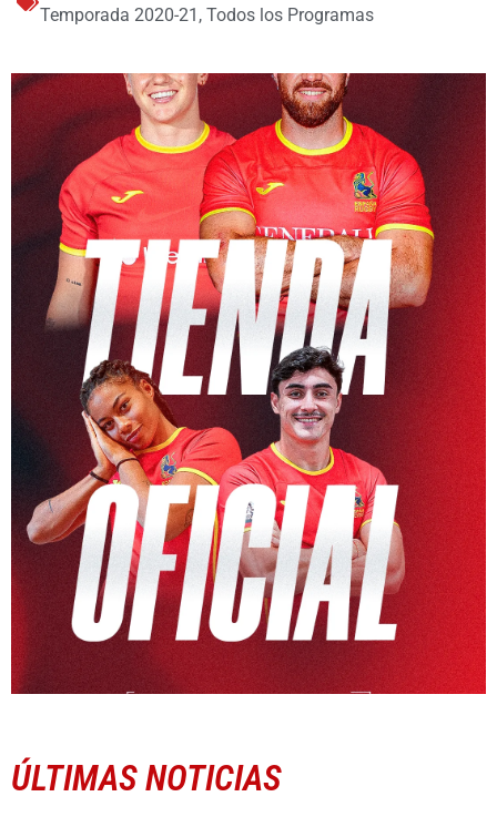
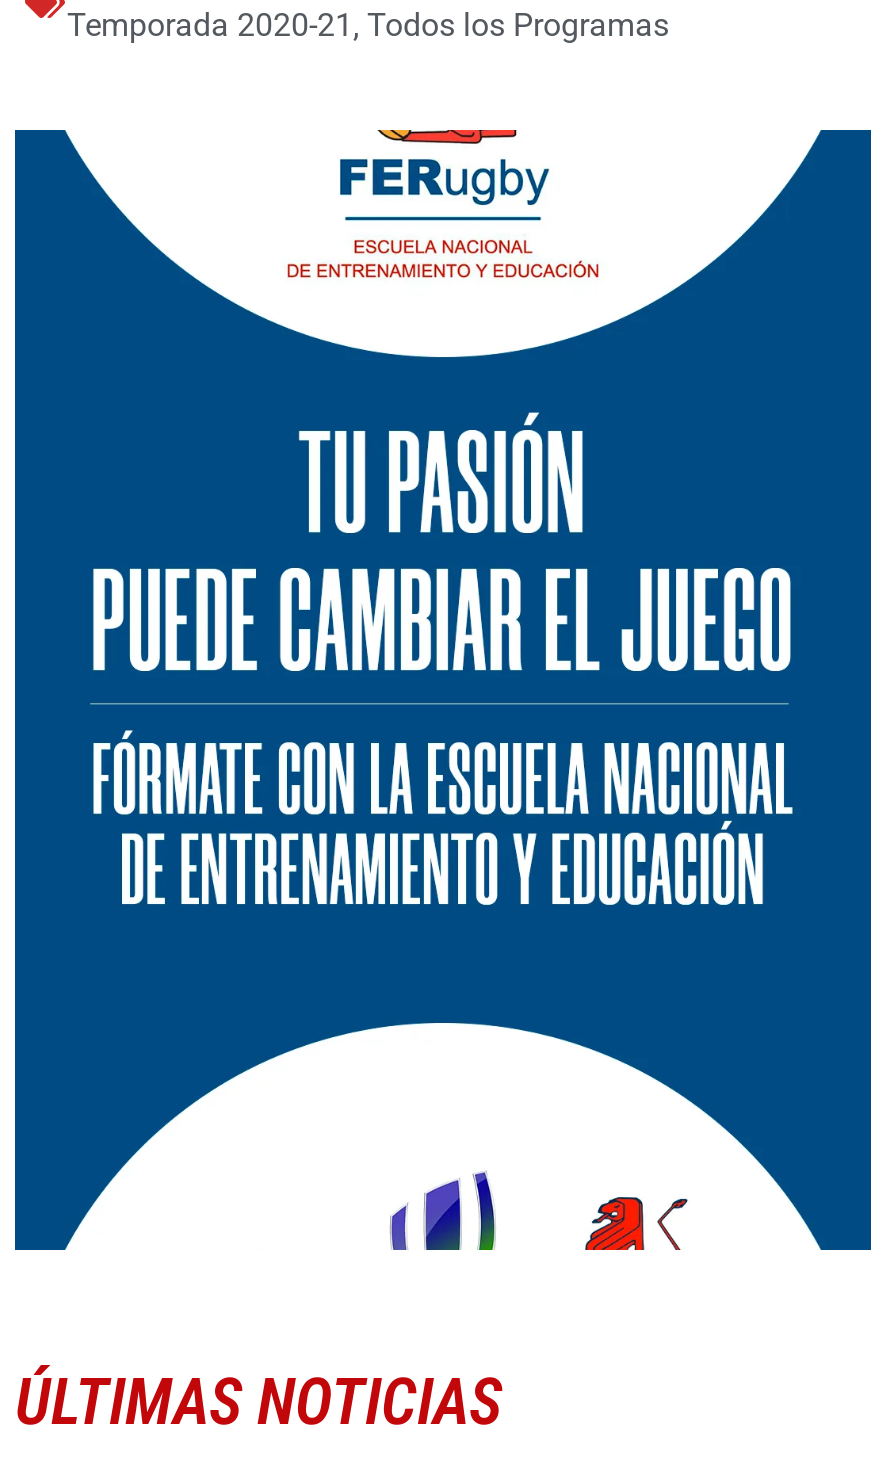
[10,72,487,695] [image] -> [13,128,873,1252] [image]

